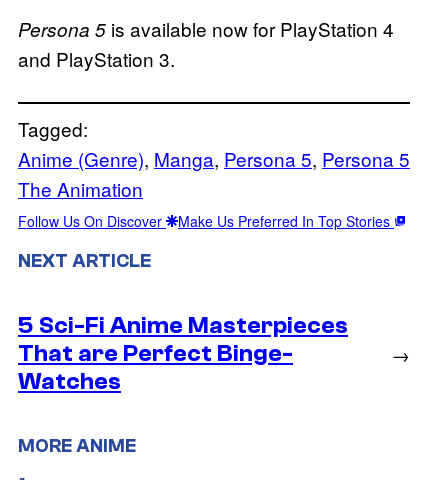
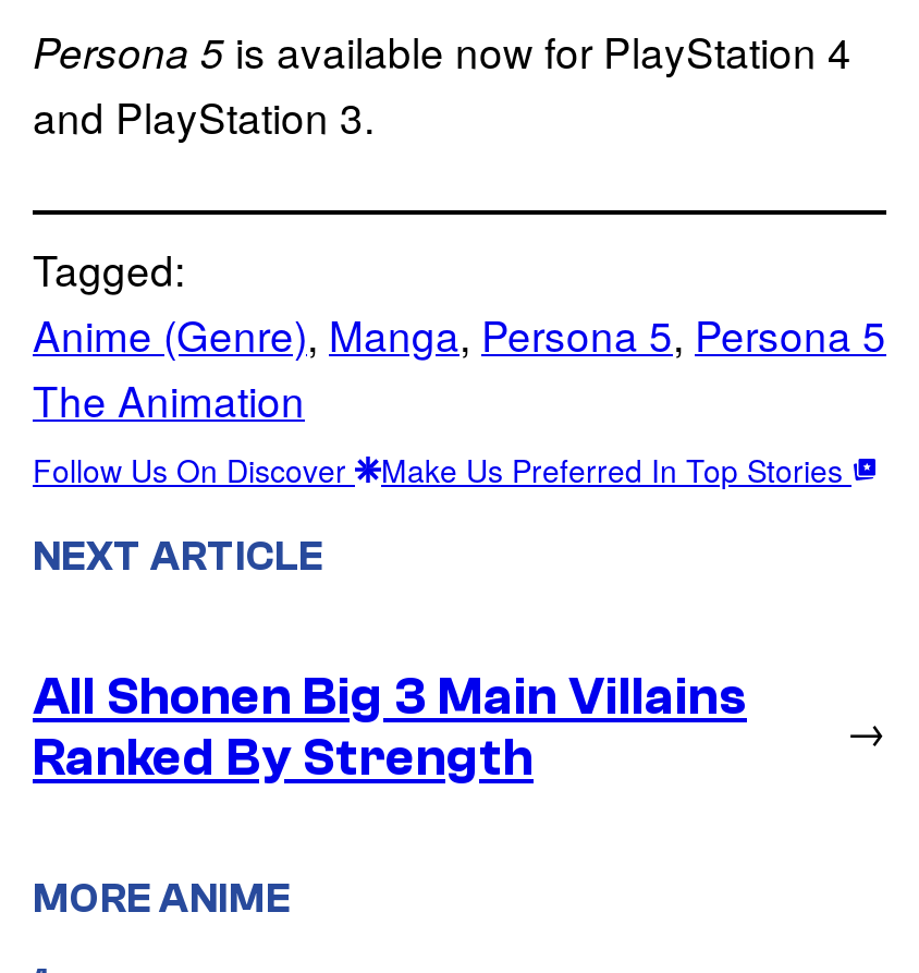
[18,311,348,394] 5 Sci-Fi Anime Masterpieces | That are Perfect Binge- | Watches -> [33,667,747,787] All Shonen Big 3 Main Villains | Ranked By Strength

